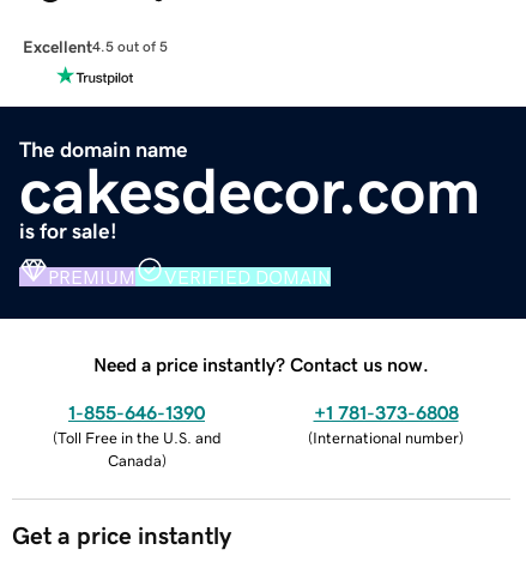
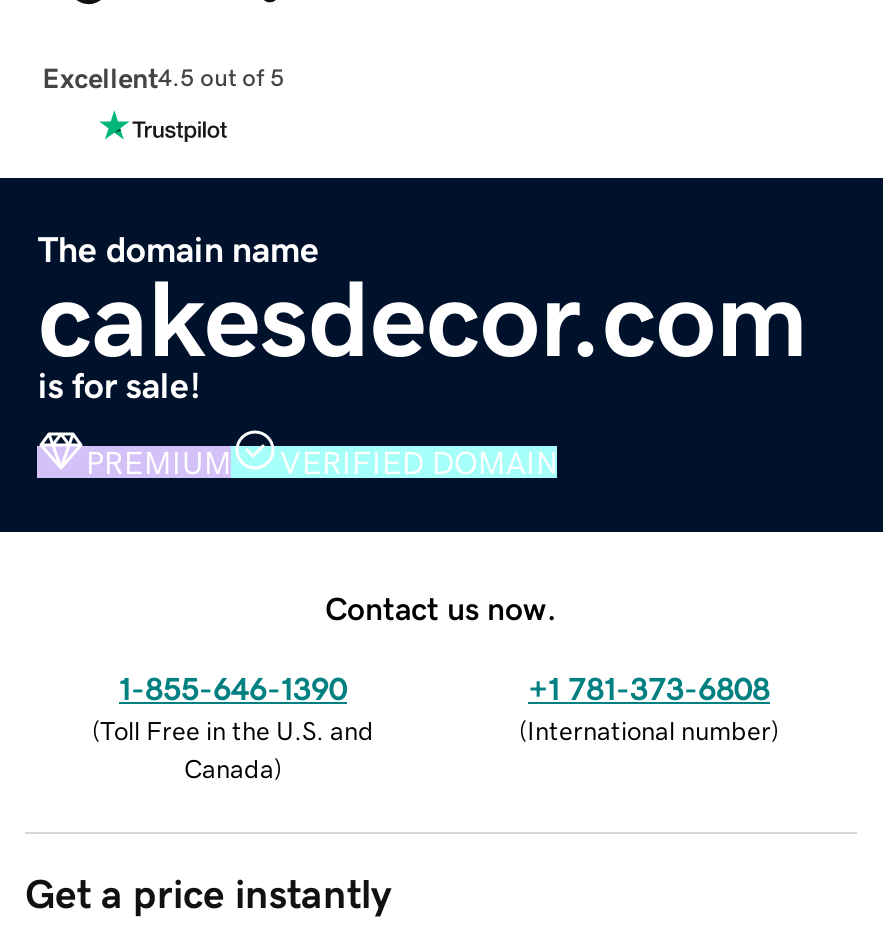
[93,354,429,373] Need a price instantly? Contact us now. -> [325,591,557,623] Contact us now.

